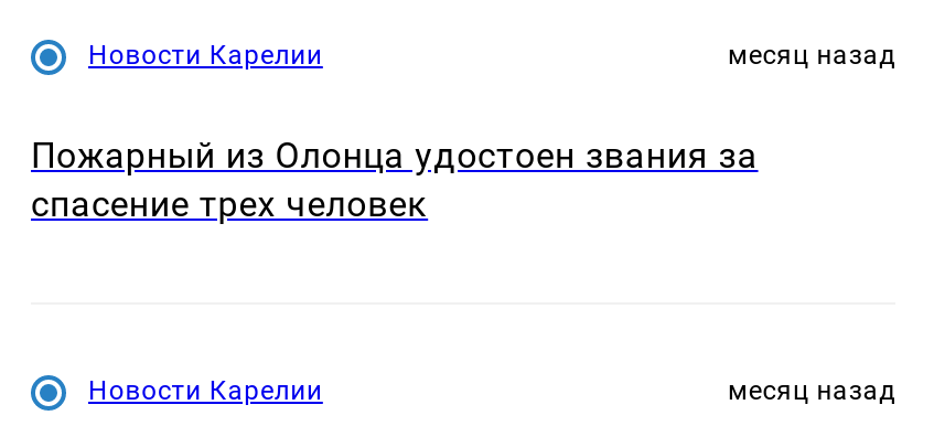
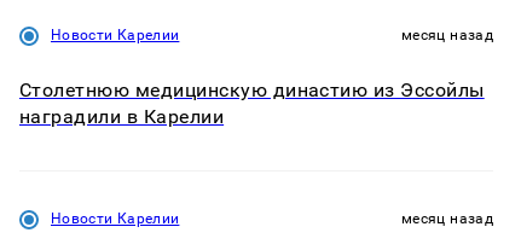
[31,134,758,224] Пожарный из Олонца удостоен звания за | спасение трех человек -> [19,78,484,128] Столетнюю медицинскую династию из Эссойлы | наградили в Карелии

